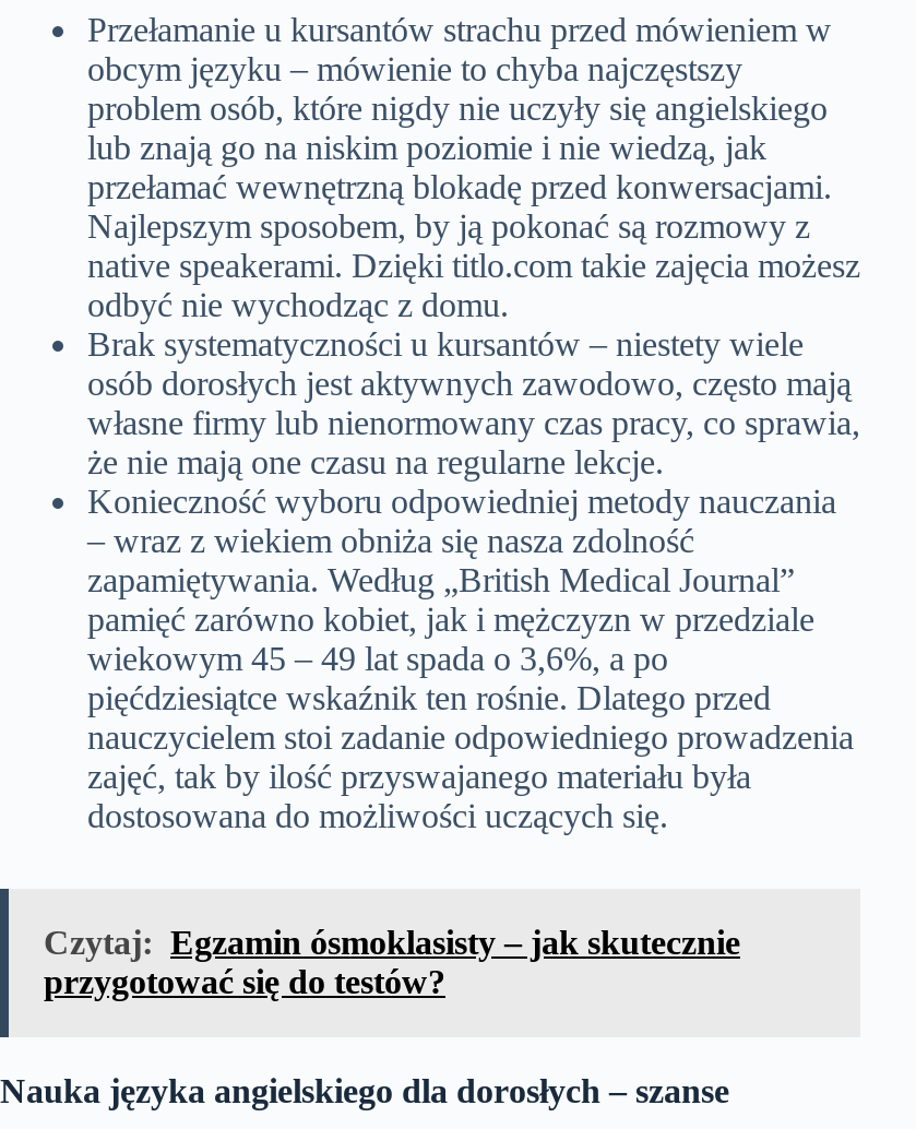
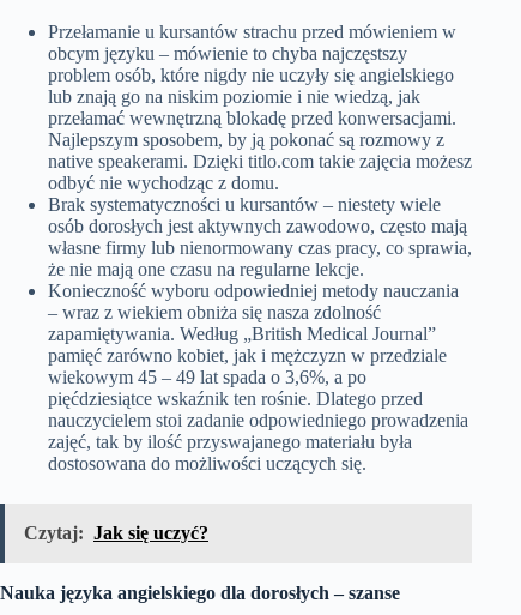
[44,923,740,999] Czytaj: Egzamin ósmoklasisty – jak skutecznie | przygotować się do testów? -> [24,522,208,543] Czytaj: Jak się uczyć?

